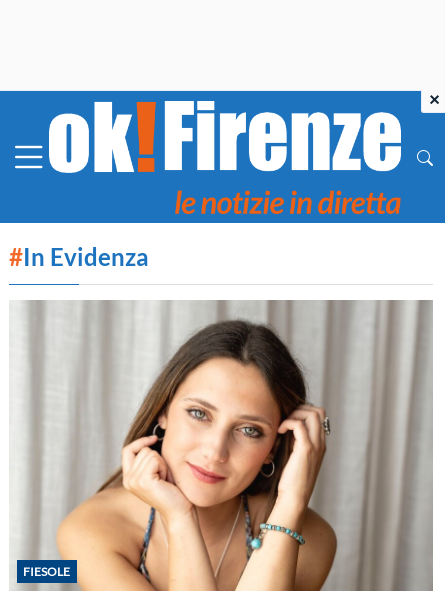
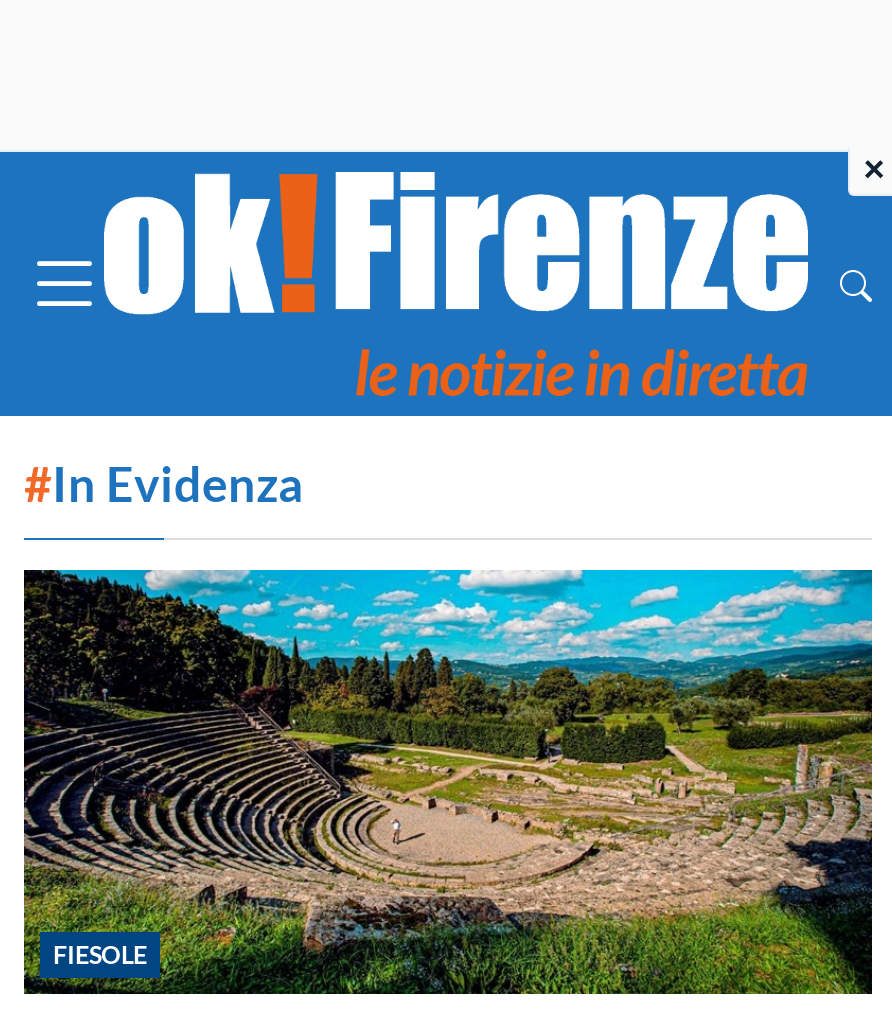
[9,299,433,592] [image] -> [22,568,874,996] [image]

